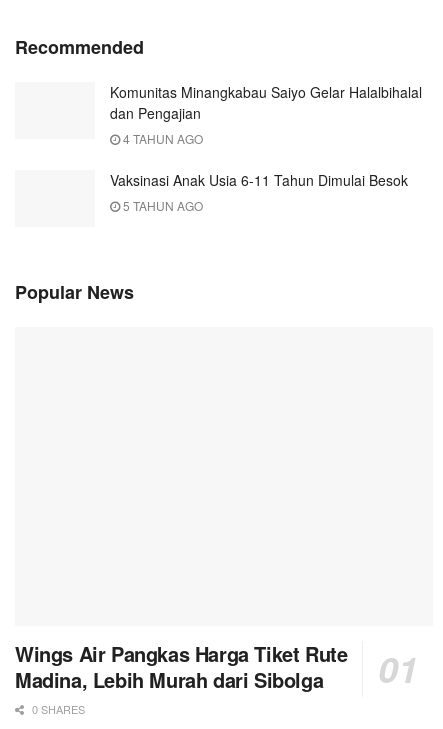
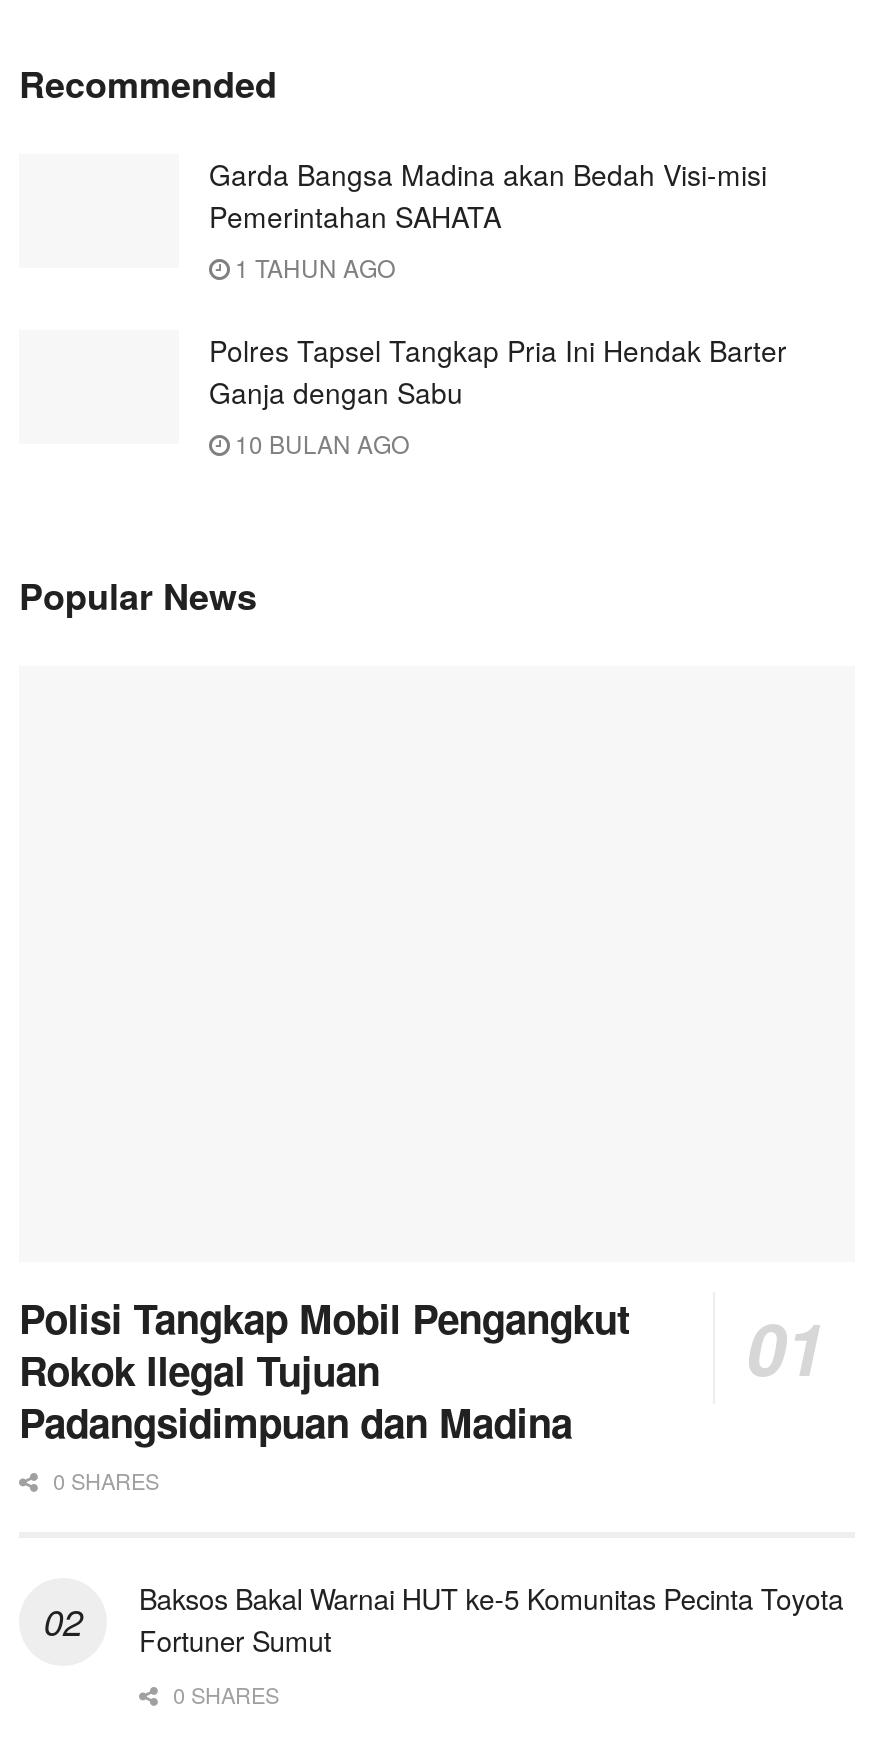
[110,81,422,146] Komunitas Minangkabau Saiyo Gelar Halalbihalal | dan Pengajian | 4 TAHUN AGO -> [209,153,767,283] Garda Bangsa Madina akan Bedah Visi-misi | Pemerintahan SAHATA | 1 TAHUN AGO
[110,169,408,213] Vaksinasi Anak Usia 6-11 Tahun Dimulai Besok | 5 TAHUN AGO -> [209,329,787,459] Polres Tapsel Tangkap Pria Ini Hendak Barter | Ganja dengan Sabu | 10 BULAN AGO
[15,638,347,693] Wings Air Pangkas Harga Tiket Rute | Madina, Lebih Murah dari Sibolga -> [19,1289,843,1661] Polisi Tangkap Mobil Pengangkut | Rokok Ilegal Tujuan | Padangsidimpuan dan Madina | 0 SHARES | Baksos Bakal Warnai HUT ke-5 Komunitas Pecinta Toyota | Fortuner Sumut

